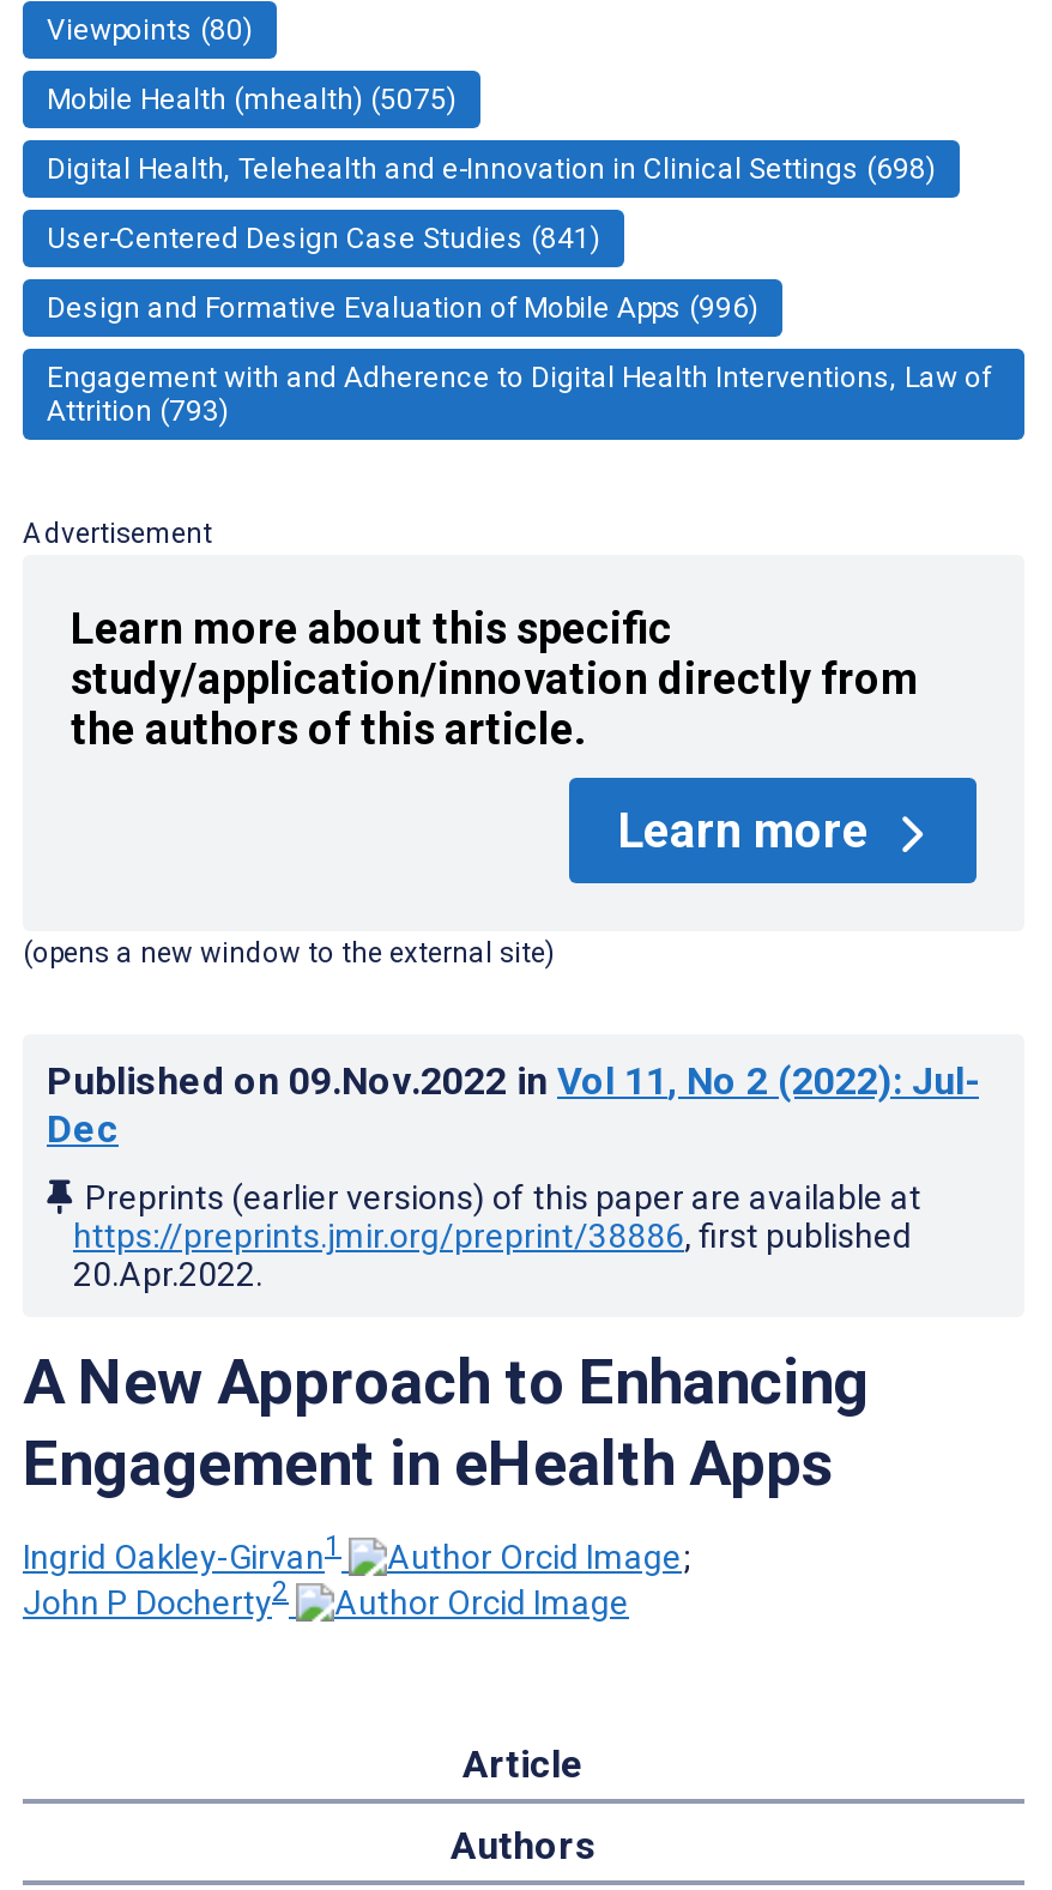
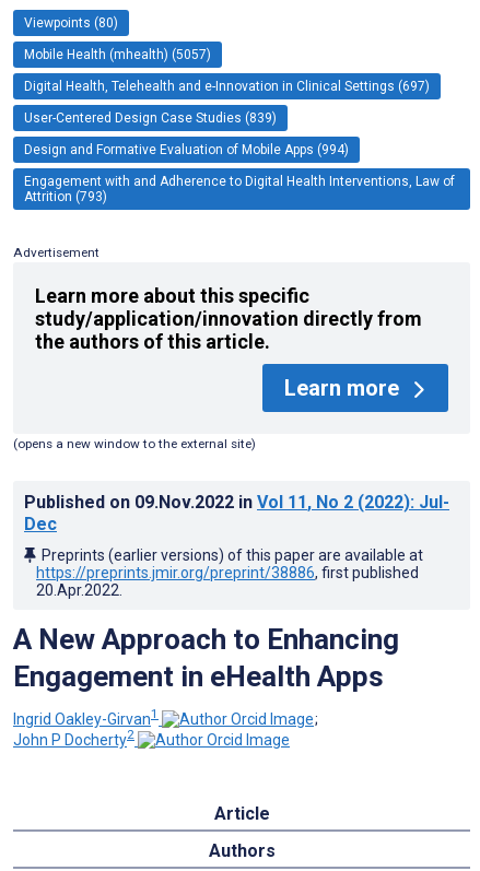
[47,82,457,116] Mobile Health (mhealth) (5075) -> [24,47,211,62] Mobile Health (mhealth) (5057)
[47,152,936,186] Digital Health, Telehealth and e-Innovation in Clinical Settings (698) -> [24,79,430,94] Digital Health, Telehealth and e-Innovation in Clinical Settings (697)
[47,221,600,255] User-Centered Design Case Studies (841) -> [24,110,277,126] User-Centered Design Case Studies (839)
[47,291,758,325] Design and Formative Evaluation of Mobile Apps (996) -> [24,142,349,157] Design and Formative Evaluation of Mobile Apps (994)

